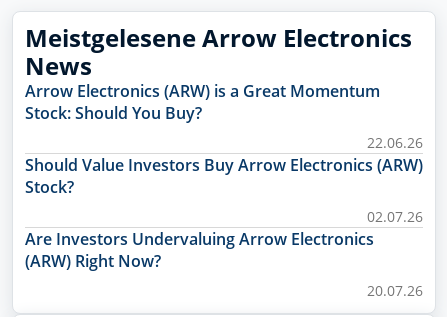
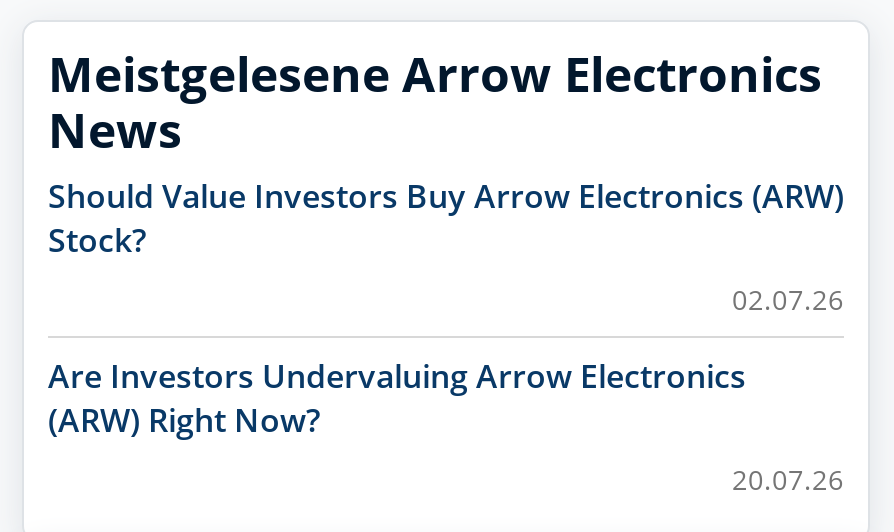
[25,80,380,124] Arrow Electronics (ARW) is a Great Momentum | Stock: Should You Buy? -> none
[367,133,423,152] 22.06.26 -> none
moved [25,154,423,226] -> [48,174,844,318]: 02.07.26 | Should Value Investors Buy Arrow Electronics (ARW) | Stock?

